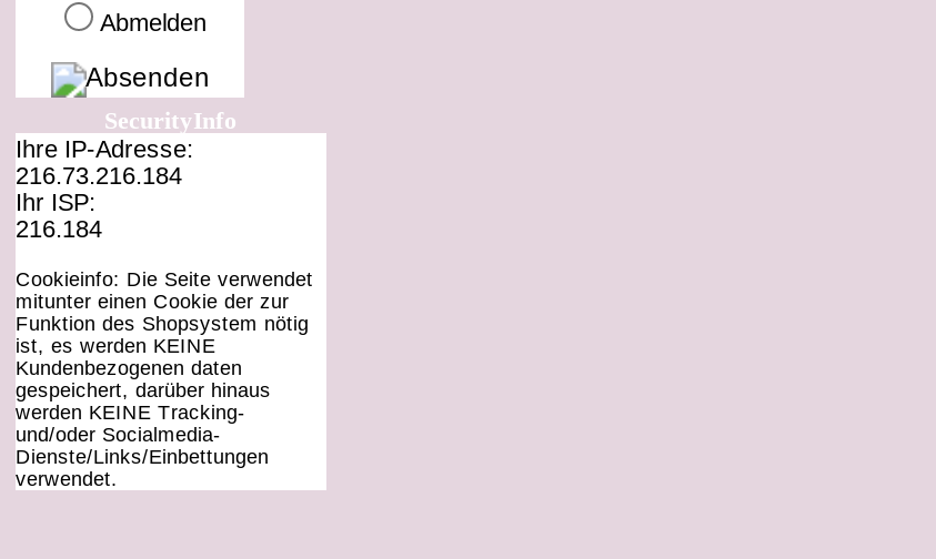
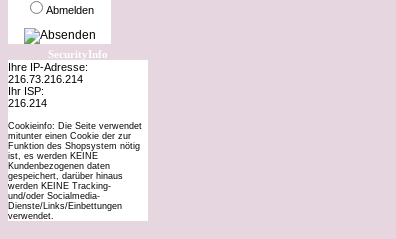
[16,162,182,189] 216.73.216.184 -> [8,73,83,85] 216.73.216.214
[16,215,102,242] 216.184 -> [8,97,47,109] 216.214

